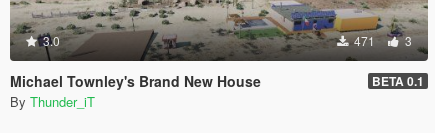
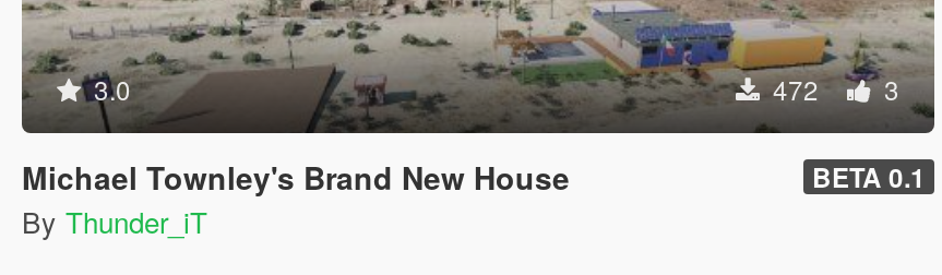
[351,32,412,49] 471 3 -> [766,70,899,107] 472 3

